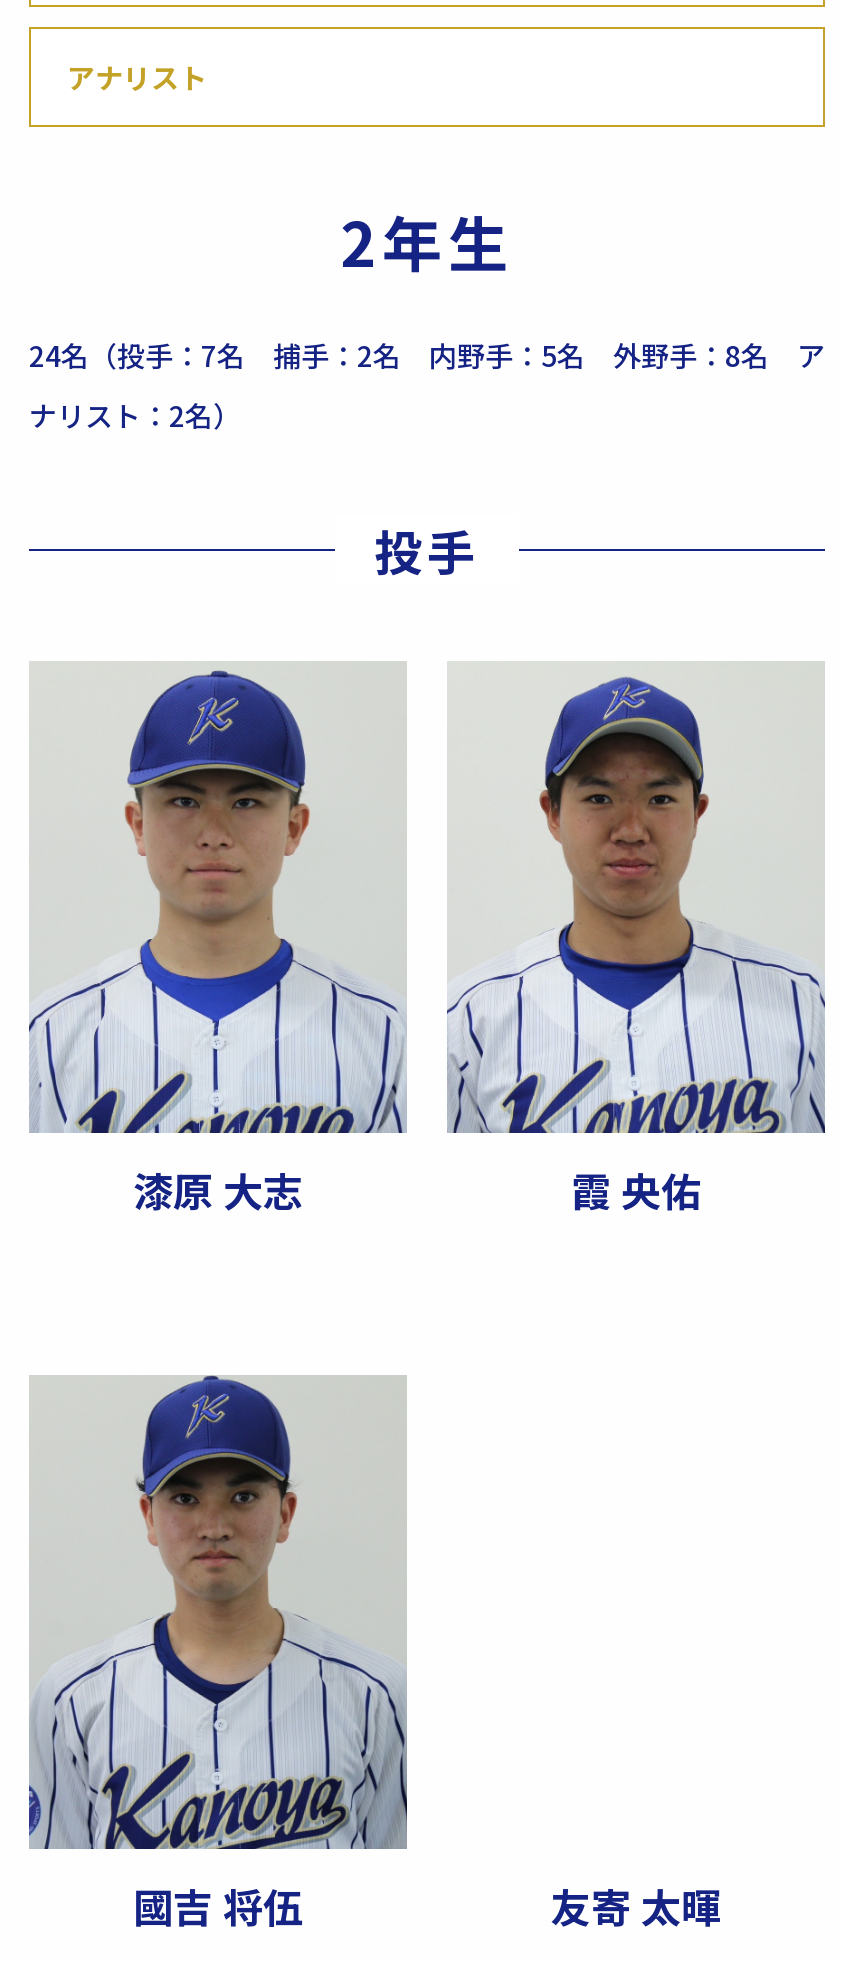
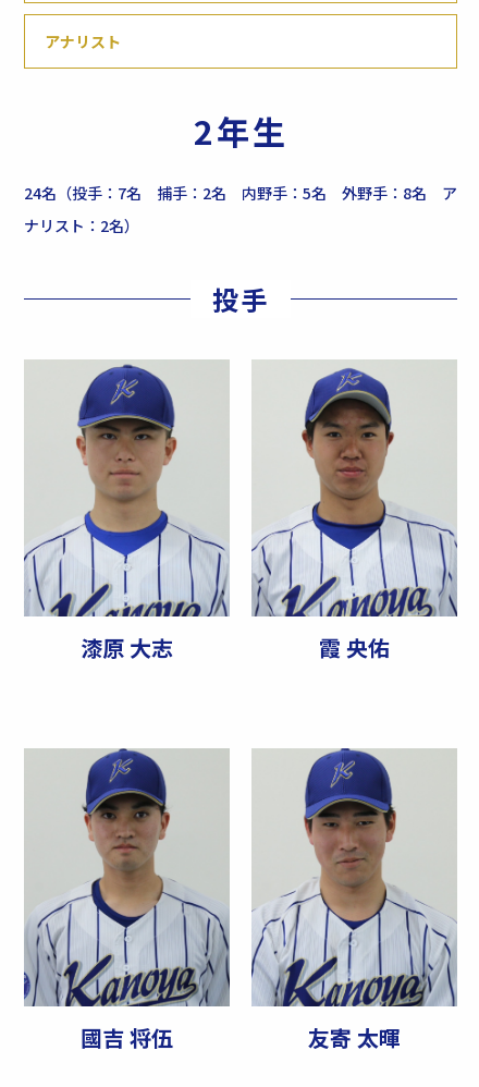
none -> [250,747,457,1007] [image]

